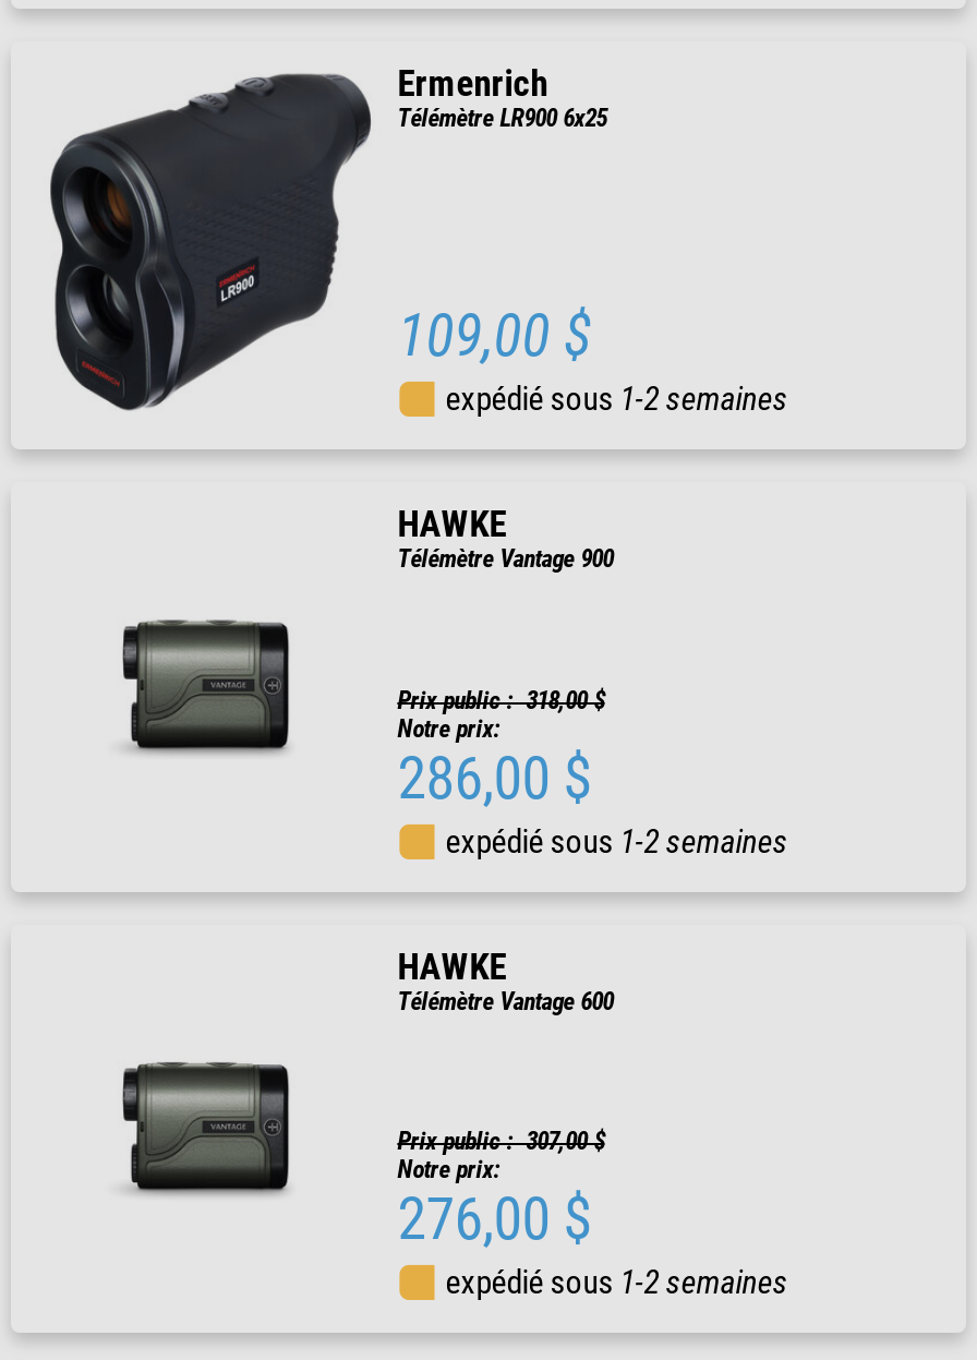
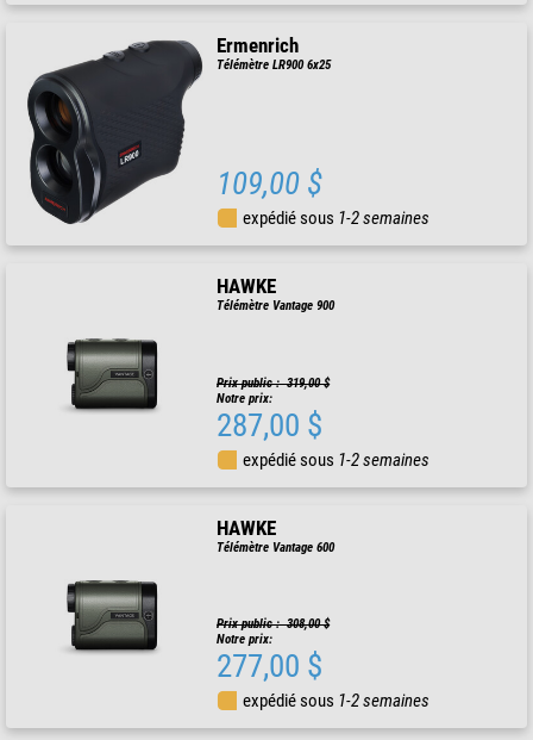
[397,686,605,715] Prix public : 318,00 $ -> [217,375,330,390] Prix public : 319,00 $
[397,743,591,813] 286,00 $ -> [217,406,323,444] 287,00 $
[397,1127,605,1156] Prix public : 307,00 $ -> [217,616,330,631] Prix public : 308,00 $
[397,1184,591,1254] 276,00 $ -> [217,647,323,685] 277,00 $

